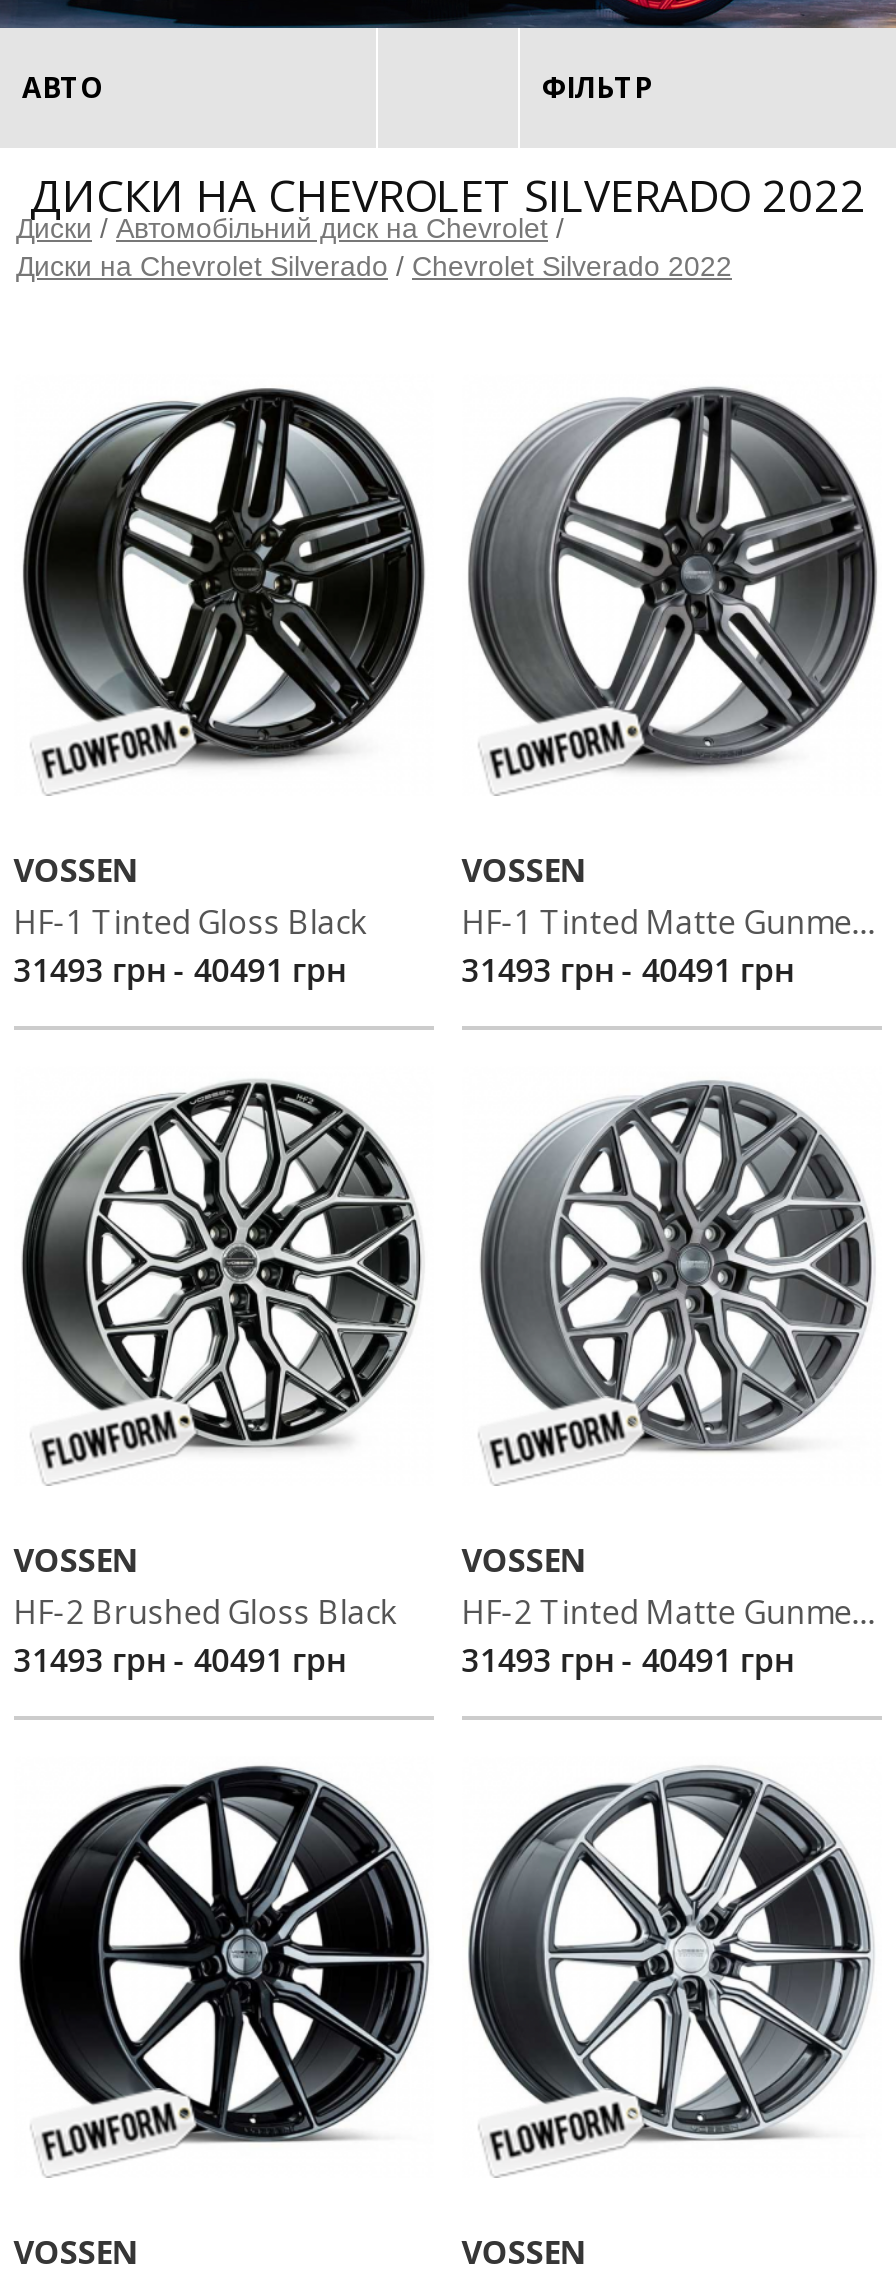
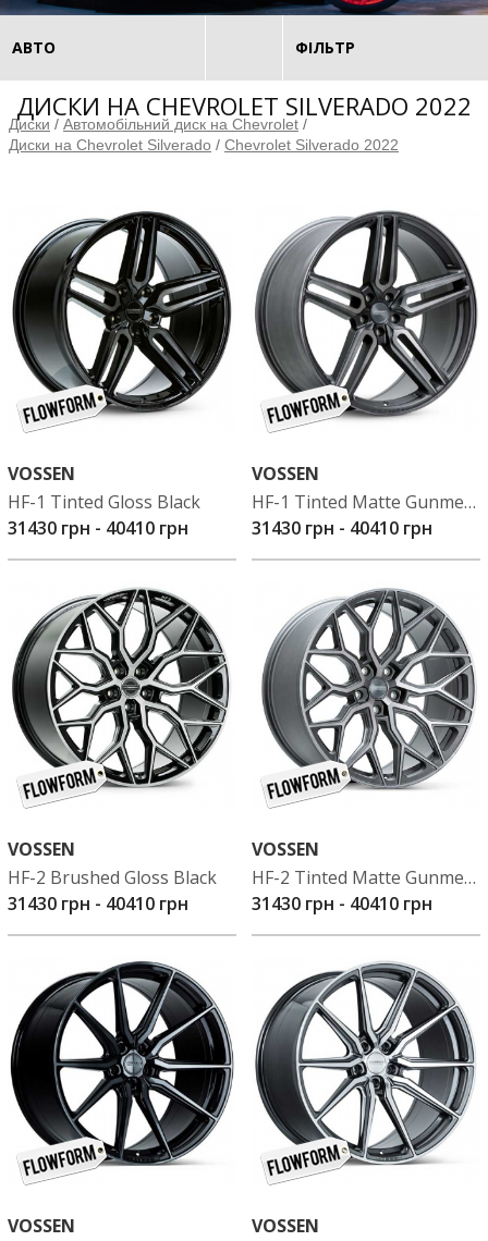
[13,948,345,992] 31493 грн - 40491 грн -> [7,516,188,540] 31430 грн - 40410 грн
[461,948,793,992] 31493 грн - 40491 грн -> [251,516,432,540] 31430 грн - 40410 грн
[13,1639,345,1683] 31493 грн - 40491 грн -> [7,892,188,916] 31430 грн - 40410 грн
[461,1639,793,1683] 31493 грн - 40491 грн -> [251,892,432,916] 31430 грн - 40410 грн

